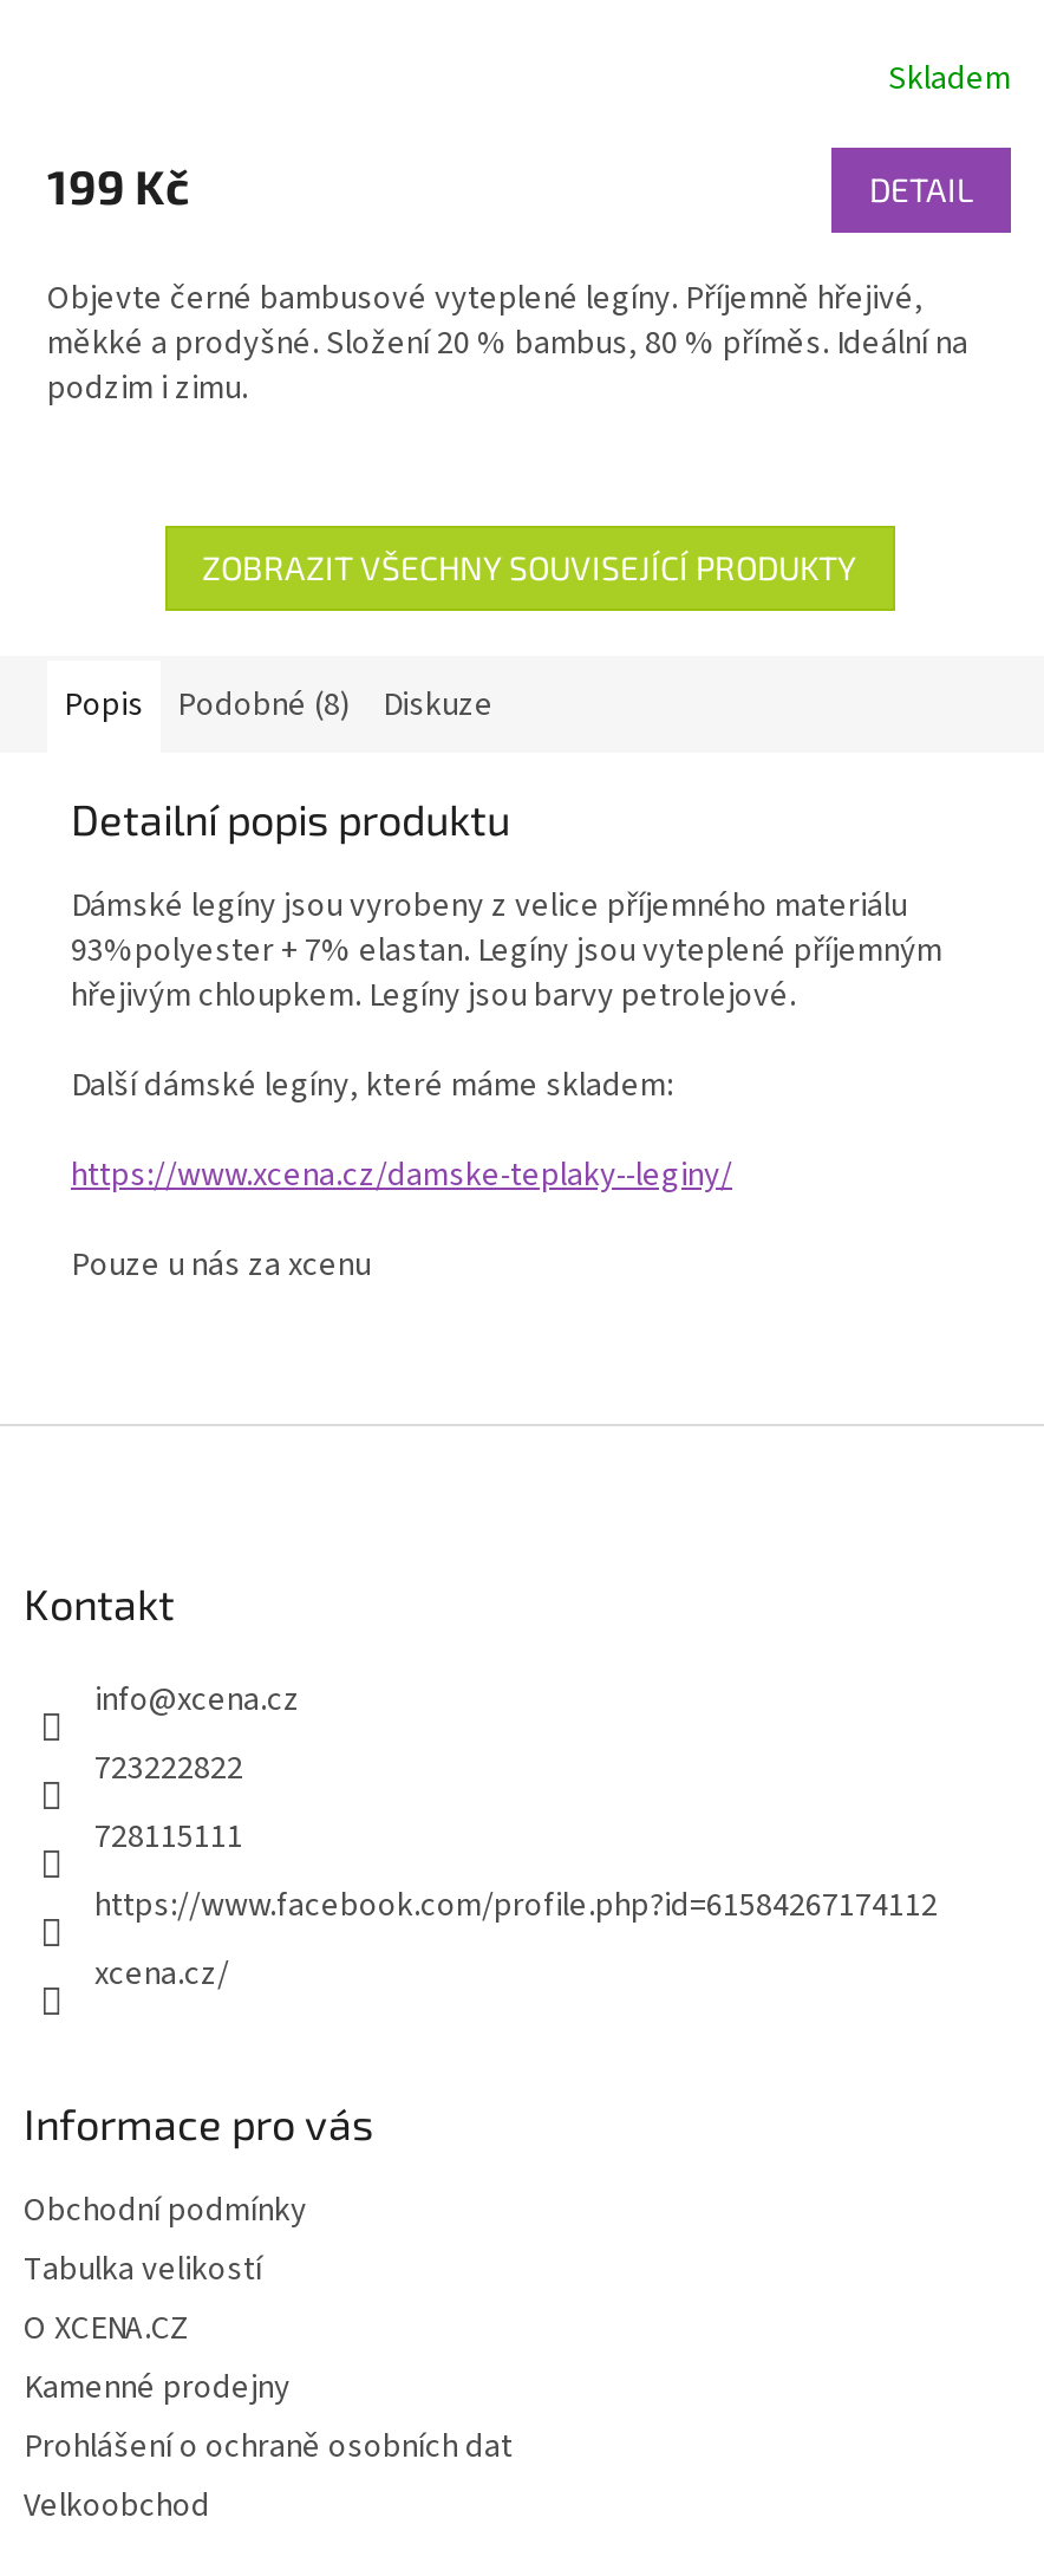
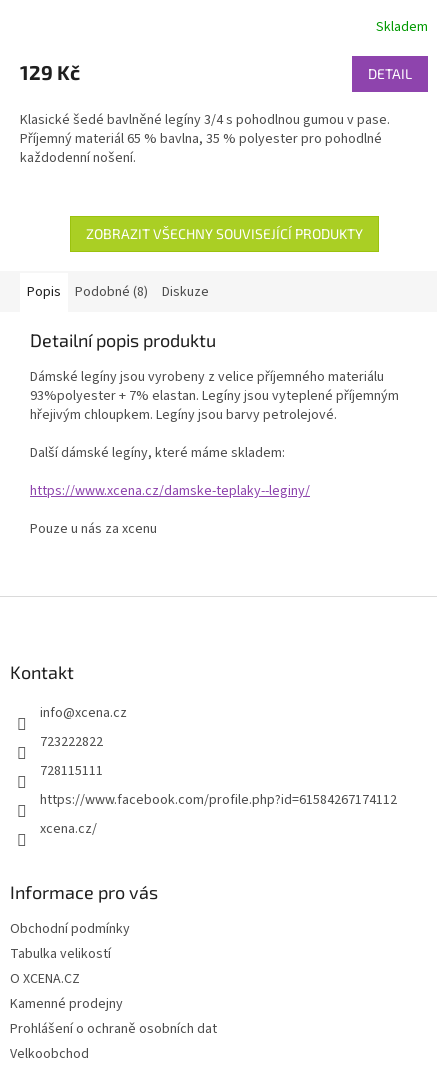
[47,157,189,214] 199 Kč -> [20,60,80,84] 129 Kč
[47,276,968,413] Objevte černé bambusové vyteplené legíny. Příjemně hřejivé, | měkké a prodyšné. Složení 20 % bambus, 80 % příměs. Ideální na | podzim i zimu. -> [20,110,390,168] Klasické šedé bavlněné legíny 3/4 s pohodlnou gumou v pase. | Příjemný materiál 65 % bavlna, 35 % polyester pro pohodlné | každodenní nošení.

